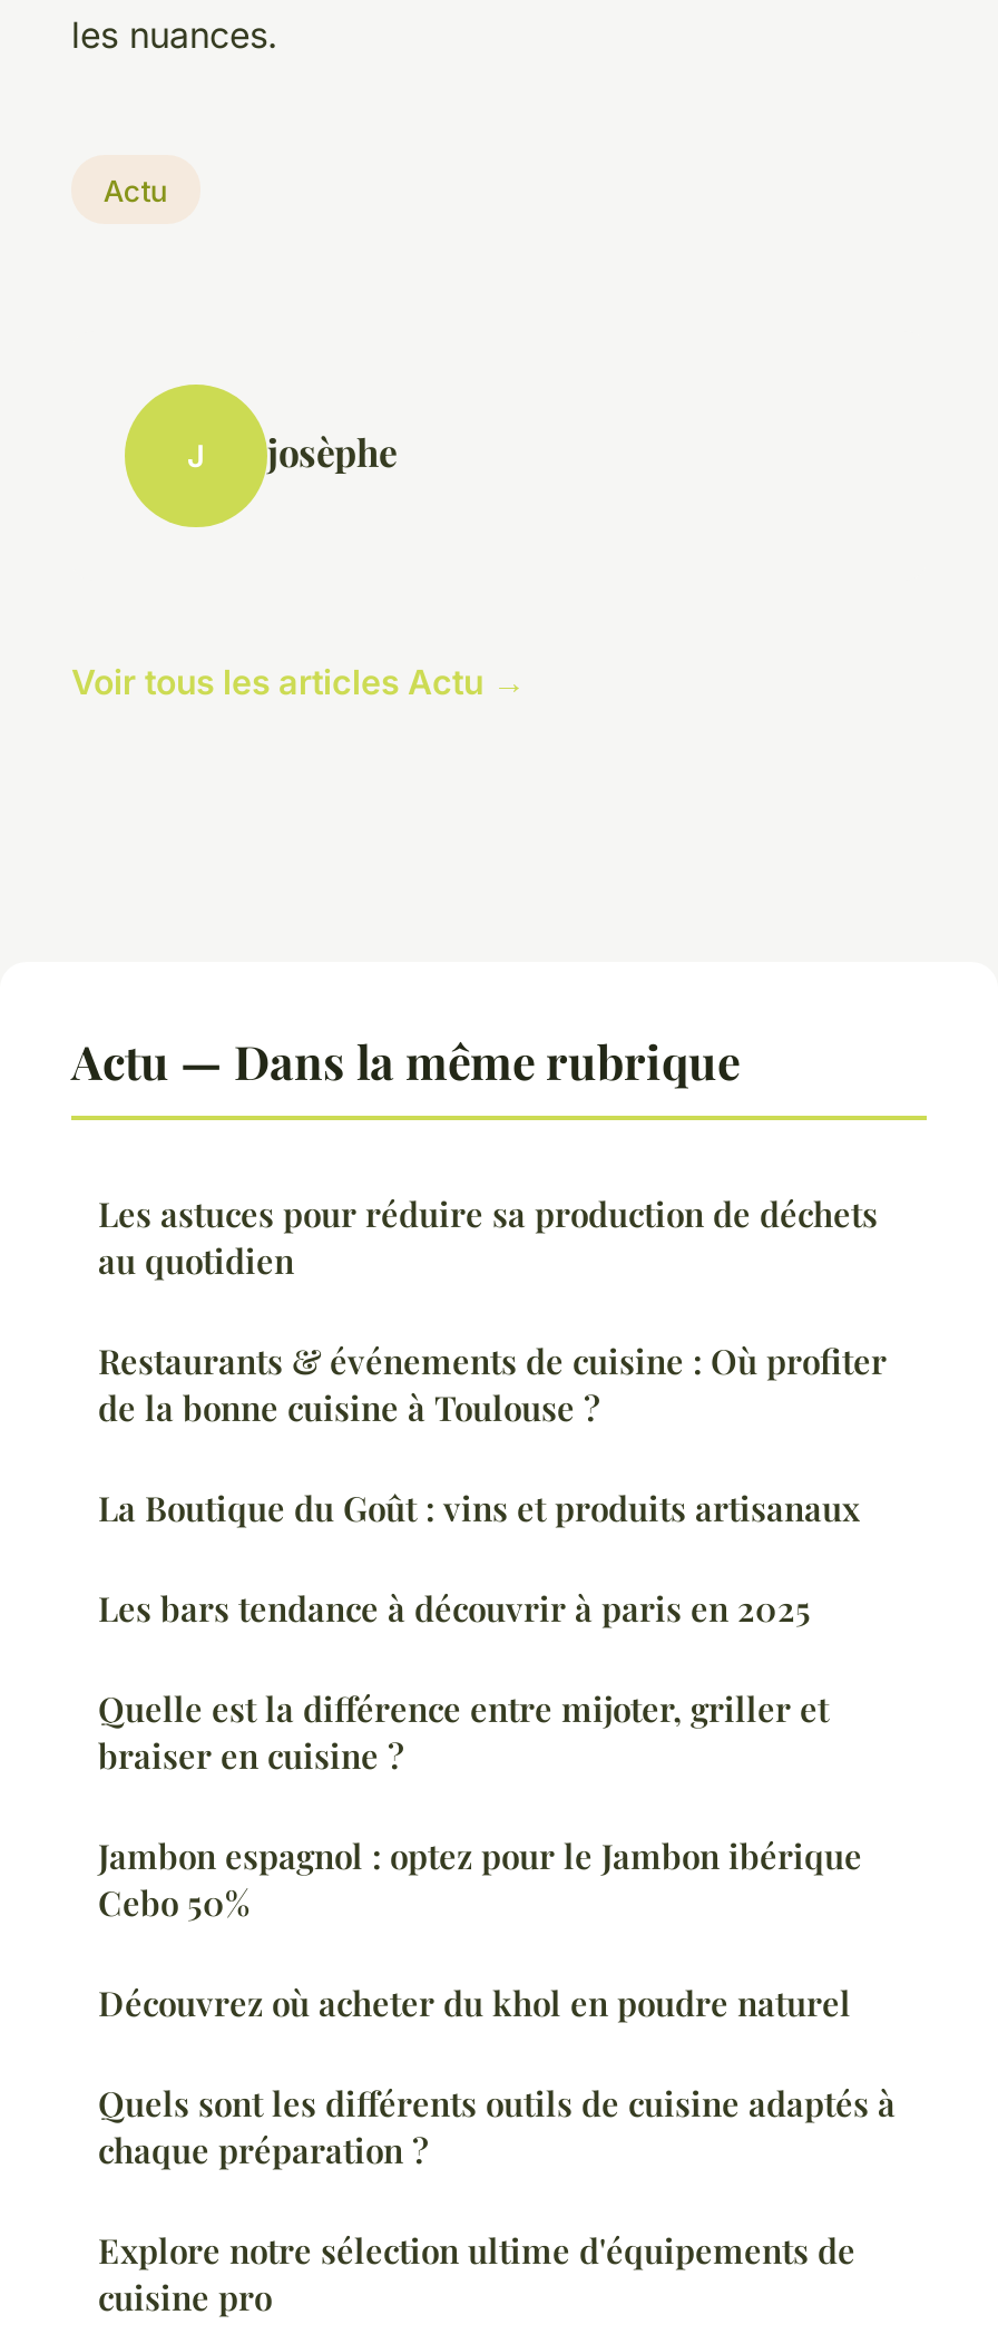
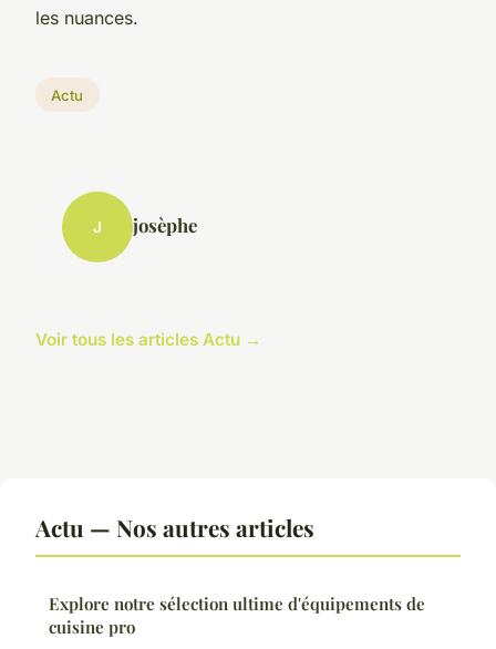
[71,1029,896,2173] Actu — Dans la même rubrique | Les astuces pour réduire sa production de déchets | au quotidien | Restaurants & événements de cuisine : Où profiter | de la bonne cuisine à Toulouse ? | La Boutique du Goût : vins et produits artisanaux | Les bars tendance à découvrir à paris en 2025 | Quelle est la différence entre mijoter, griller et | braiser en cuisine ? | Jambon espagnol : optez pour le Jambon ibérique | Cebo 50% | Découvrez où acheter du khol en poudre naturel | Quels sont les différents outils de cuisine adaptés à | chaque préparation ? -> [35,512,314,543] Actu — Nos autres articles

